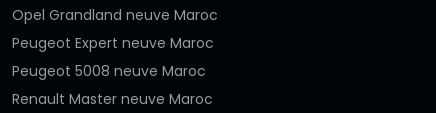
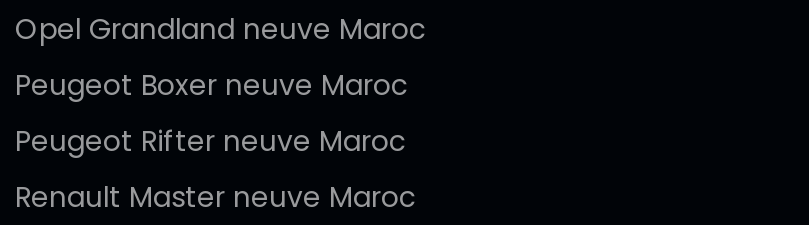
[12,33,214,53] Peugeot Expert neuve Maroc -> [15,64,409,104] Peugeot Boxer neuve Maroc
[12,61,206,81] Peugeot 5008 neuve Maroc -> [15,120,407,160] Peugeot Rifter neuve Maroc

